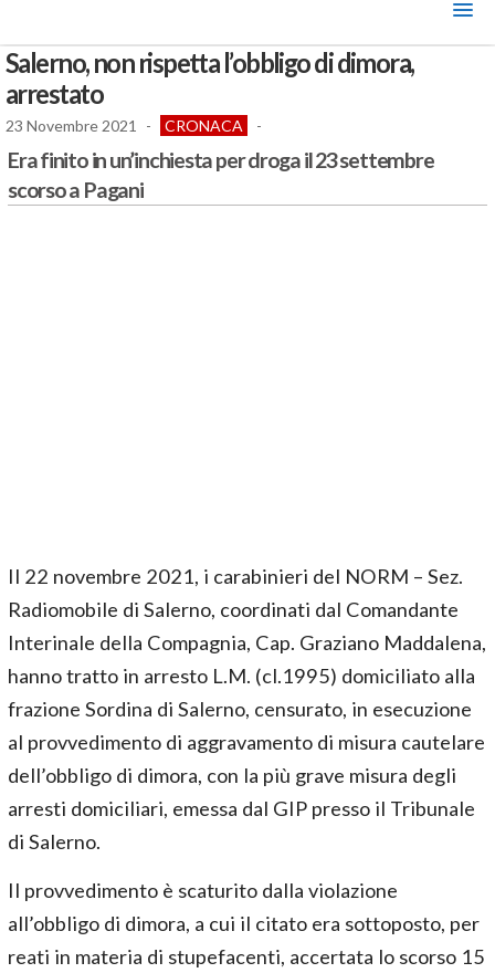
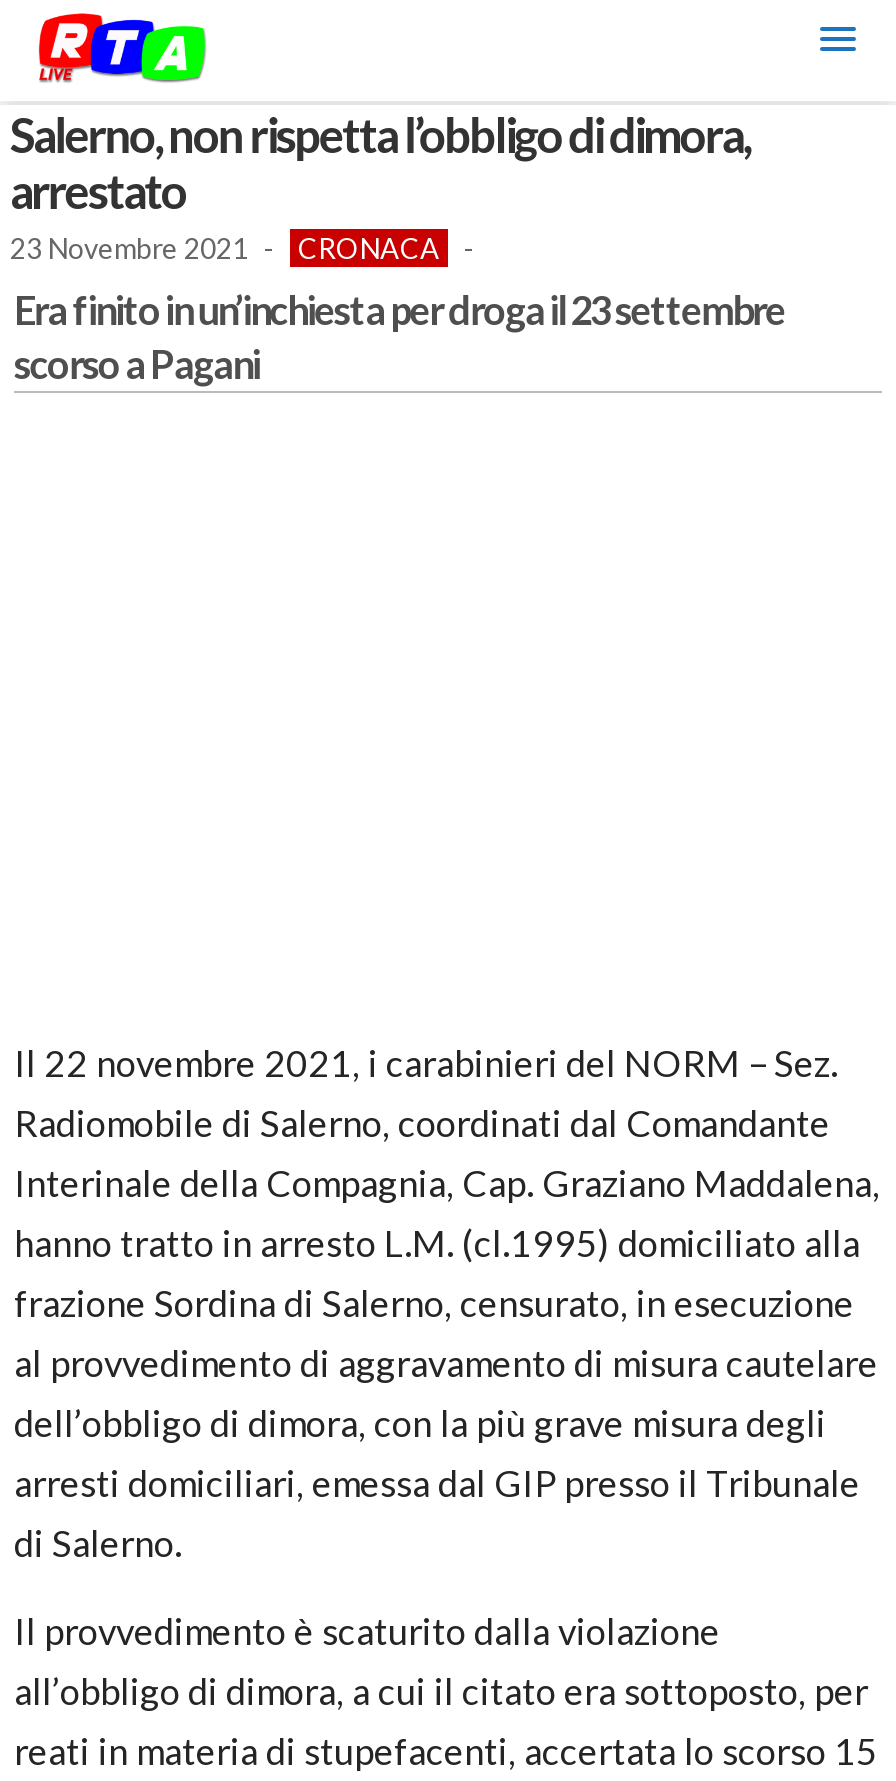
none -> [36,11,208,85] [image]

